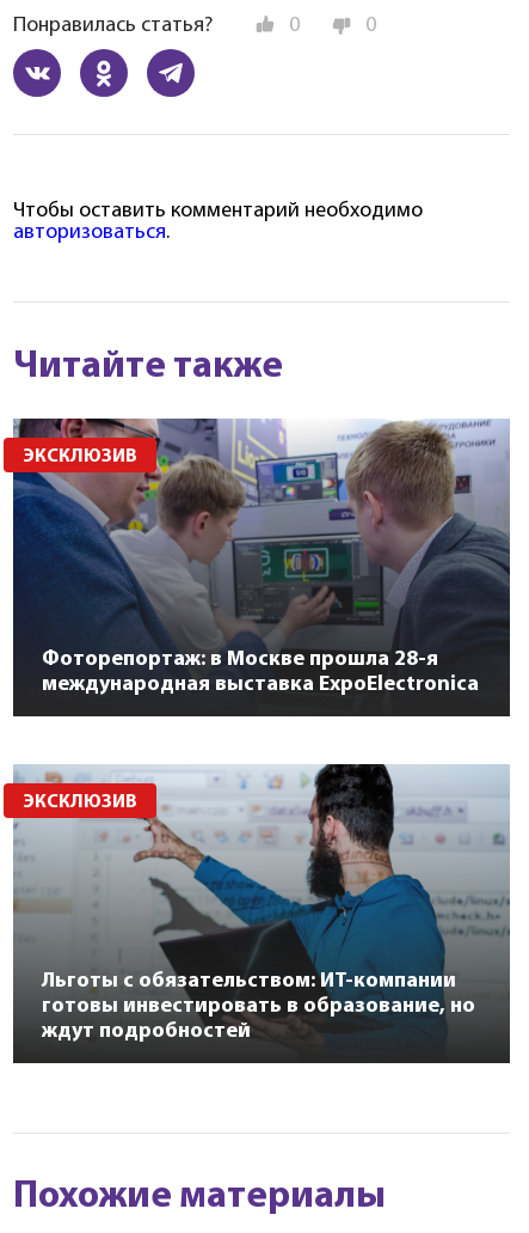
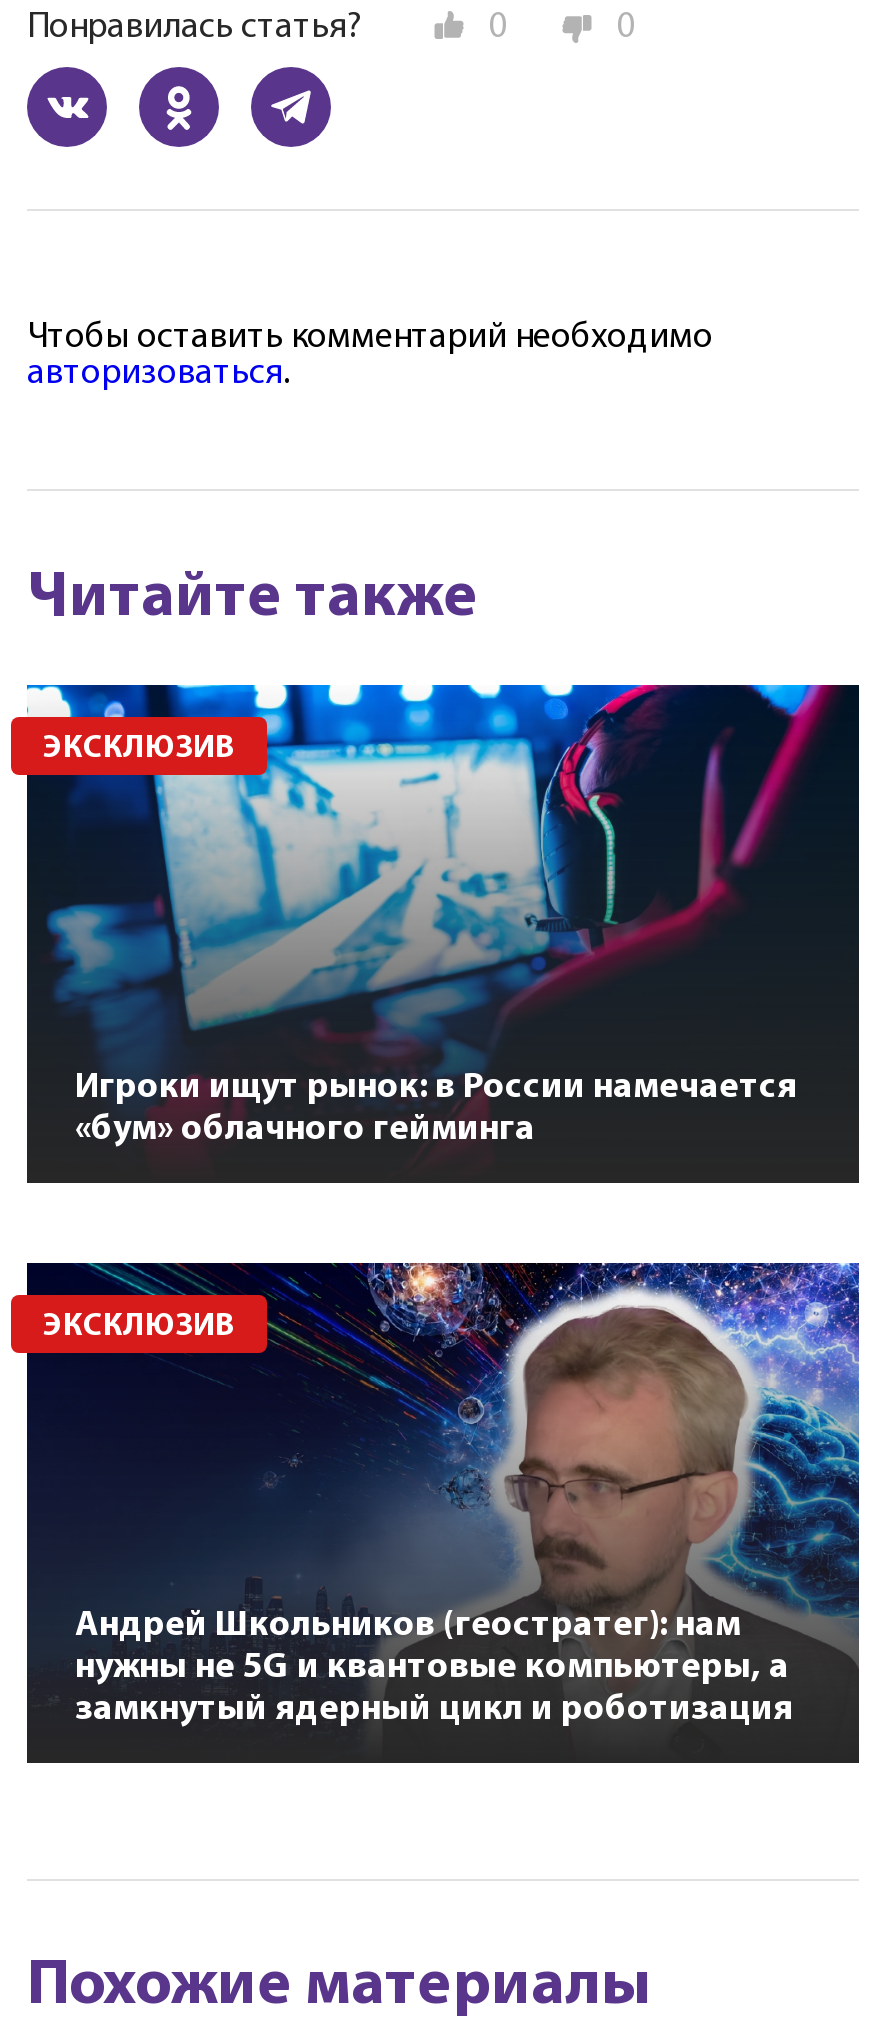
[12,417,511,696] [image] | Фоторепортаж: в Москве прошла 28-я | международная выставка ExpoElectronica -> [27,683,861,1149] [image] | Игроки ищут рынок: в России намечается | «бум» облачного гейминга
[12,763,510,1042] [image] | Льготы с обязательством: ИТ-компании | готовы инвестировать в образование, но | ждут подробностей -> [25,1261,861,1728] [image] | Андрей Школьников (геостратег): нам | нужны не 5G и квантовые компьютеры, а | замкнутый ядерный цикл и роботизация

